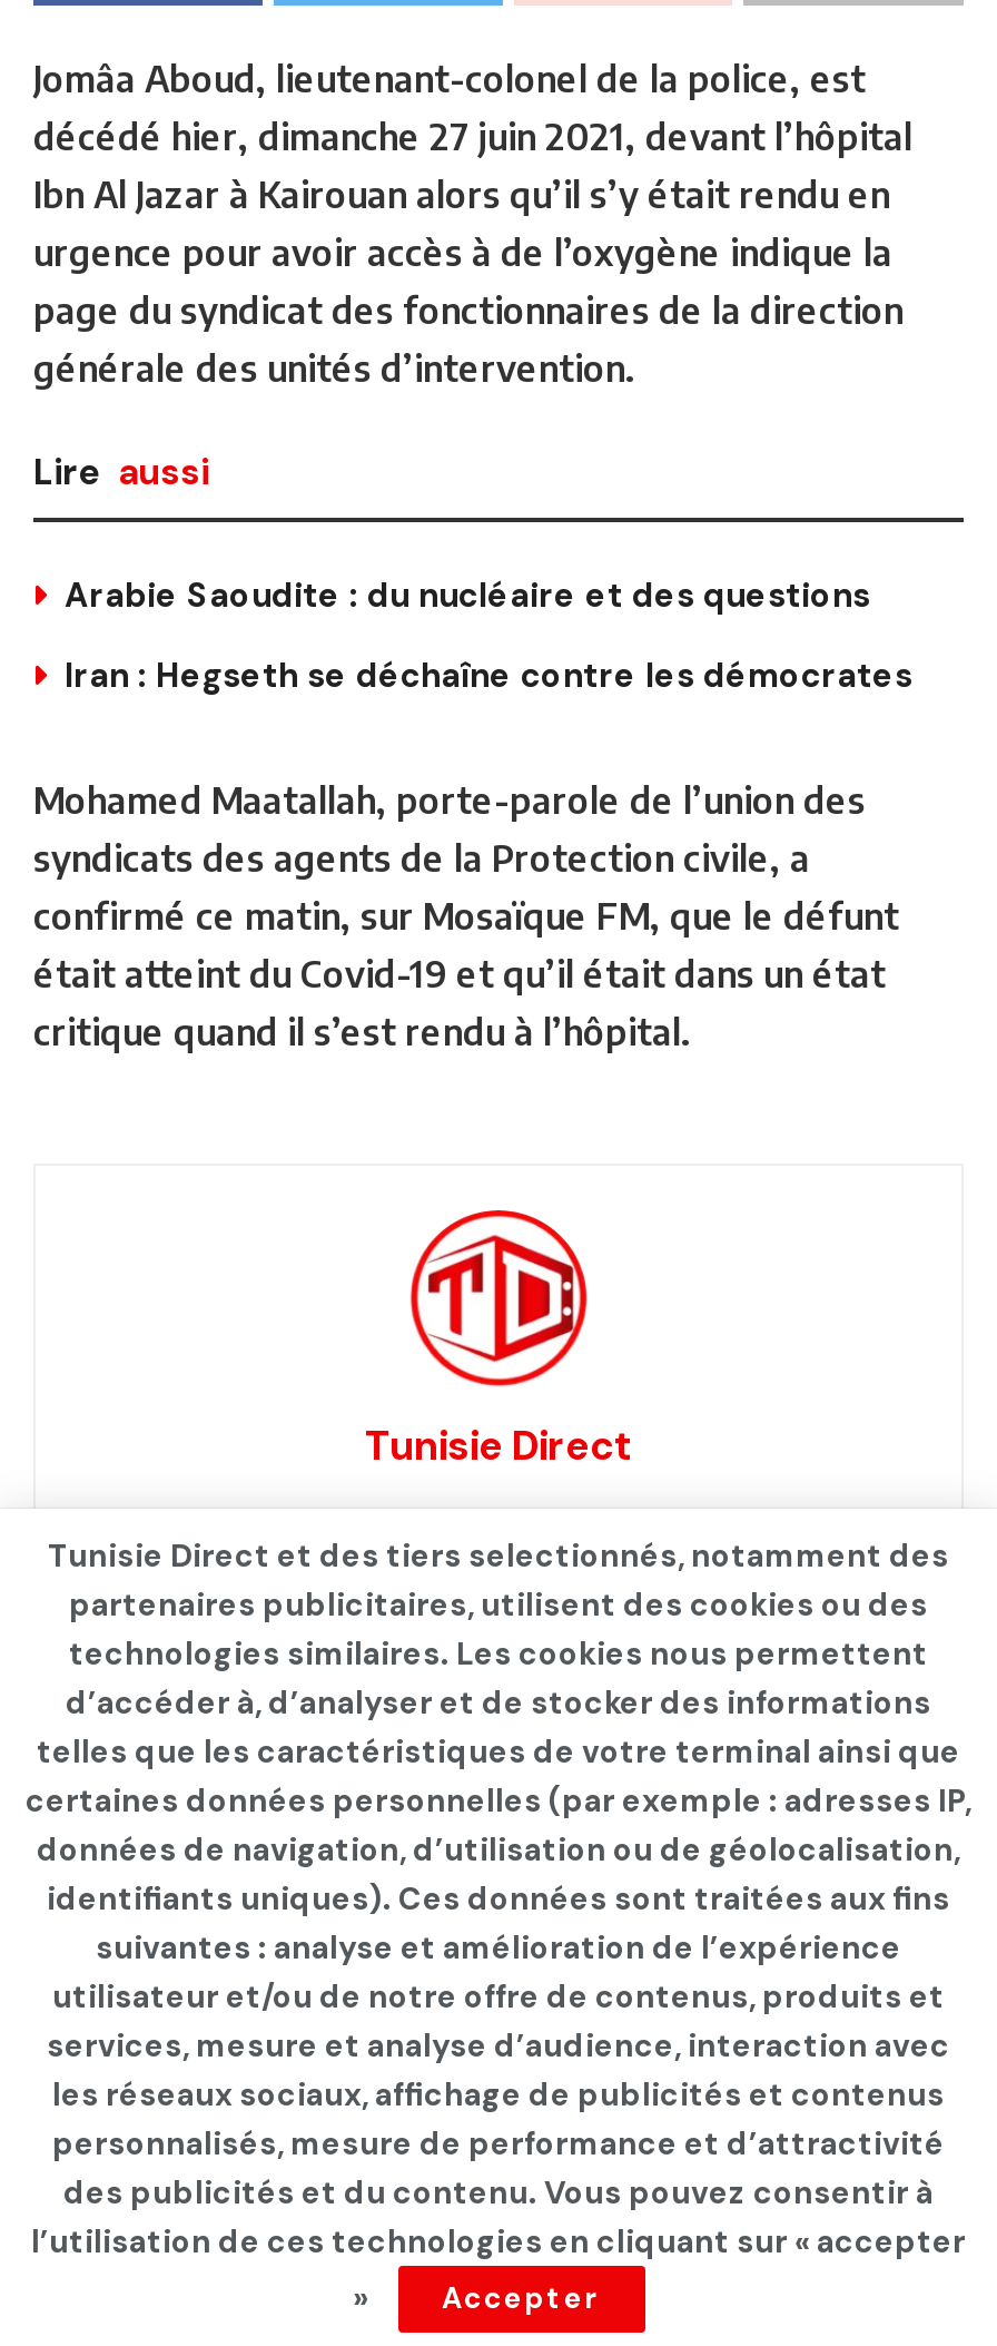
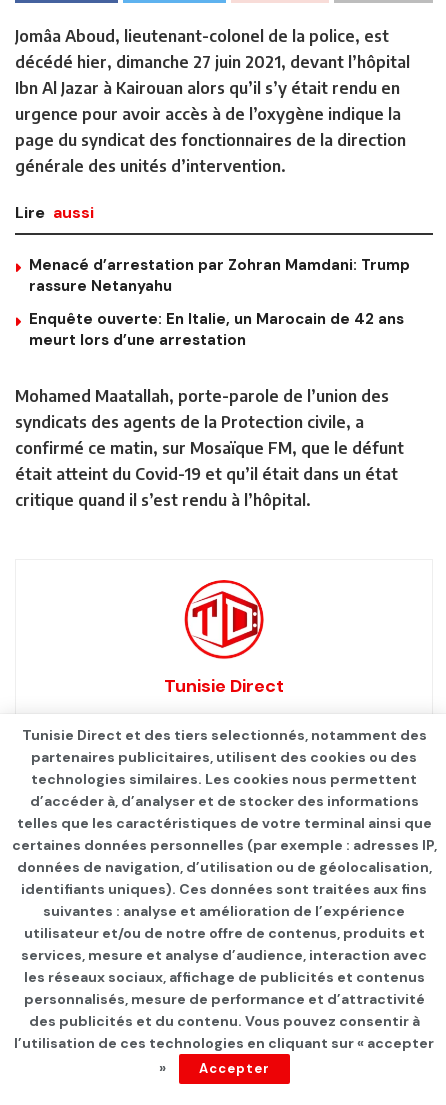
[65,573,870,618] Arabie Saoudite : du nucléaire et des questions -> [29,255,410,296] Menacé d’arrestation par Zohran Mamdani: Trump | rassure Netanyahu
[65,653,912,698] Iran : Hegseth se déchaîne contre les démocrates -> [29,309,404,350] Enquête ouverte: En Italie, un Marocain de 42 ans | meurt lors d’une arrestation

